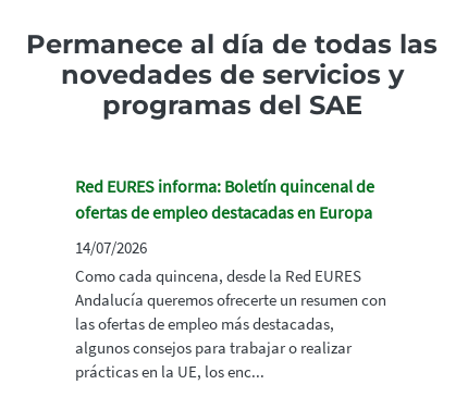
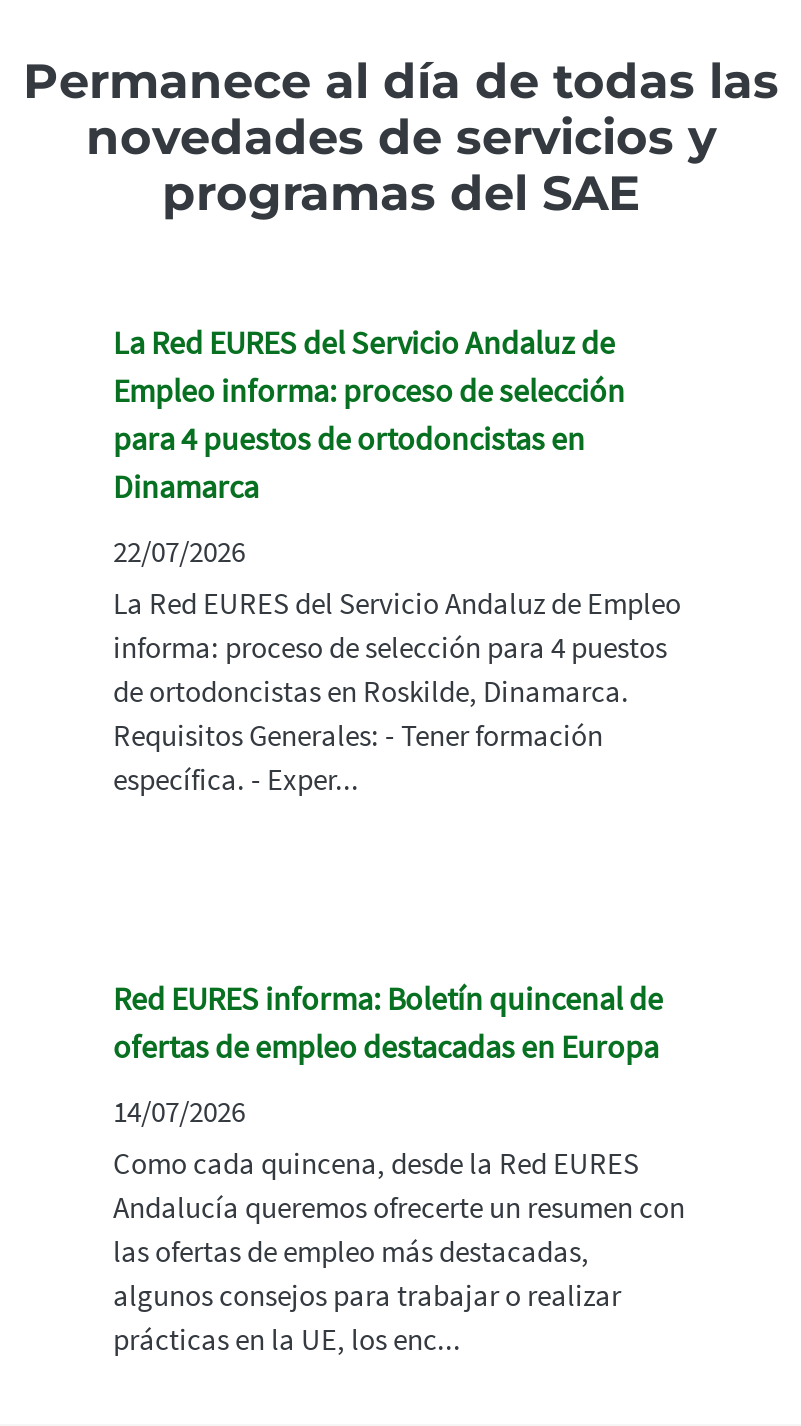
none -> [113,322,681,798] La Red EURES del Servicio Andaluz de | Empleo informa: proceso de selección | para 4 puestos de ortodoncistas en | Dinamarca | 22/07/2026 | La Red EURES del Servicio Andaluz de Empleo | informa: proceso de selección para 4 puestos | de ortodoncistas en Roskilde, Dinamarca. | Requisitos Generales: - Tener formación | específica. - Exper...

